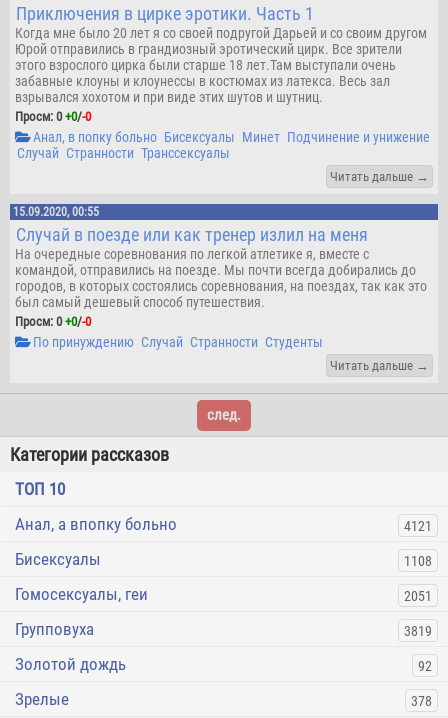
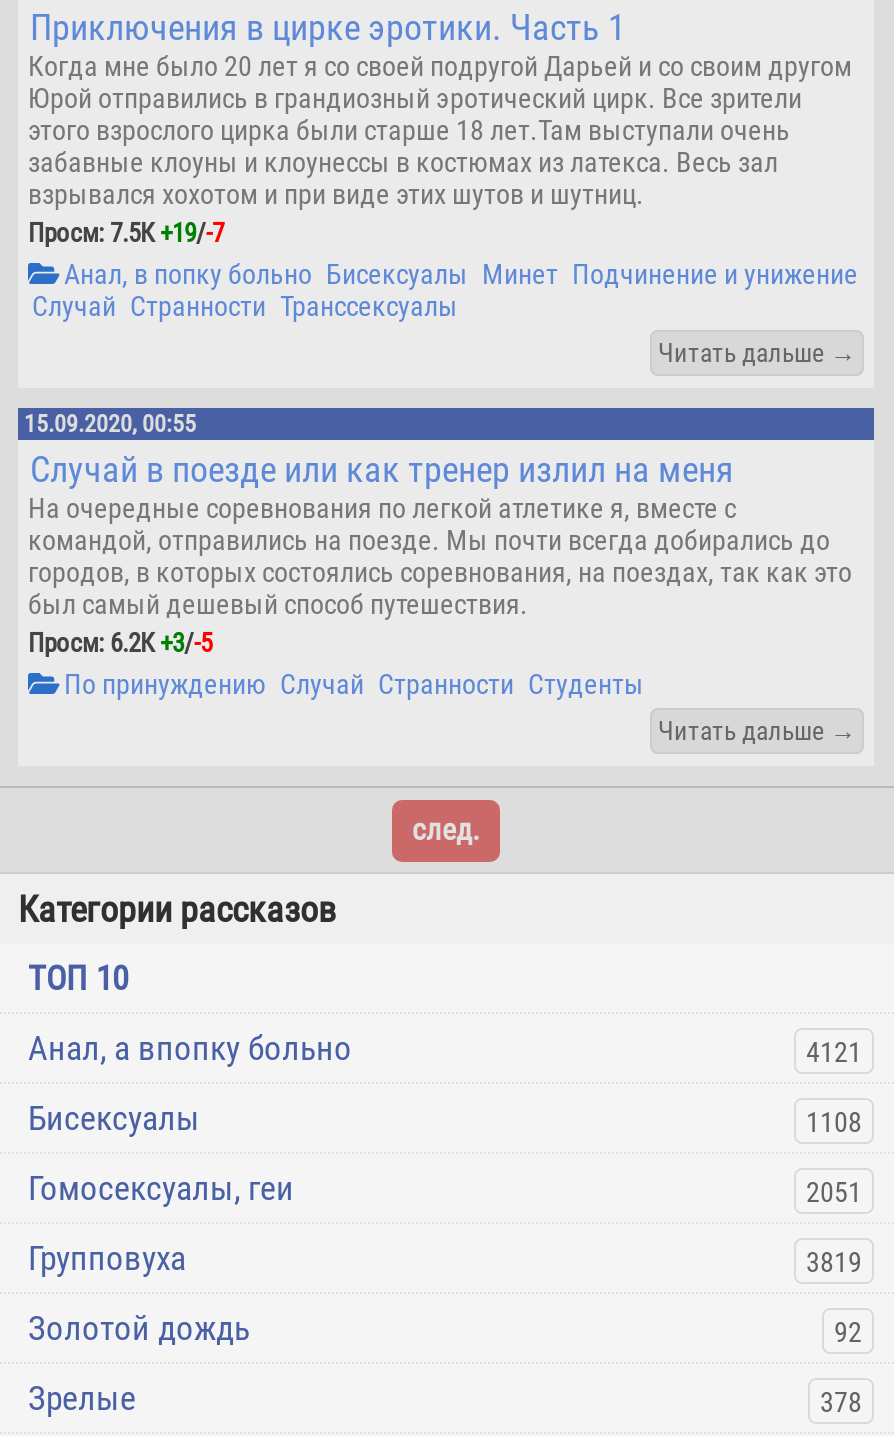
[15,109,91,124] Проcм: 0+0/-0 -> [28,218,224,248] Проcм: 7.5К+19/-7
[15,314,91,329] Проcм: 0+0/-0 -> [28,628,212,658] Проcм: 6.2К+3/-5

